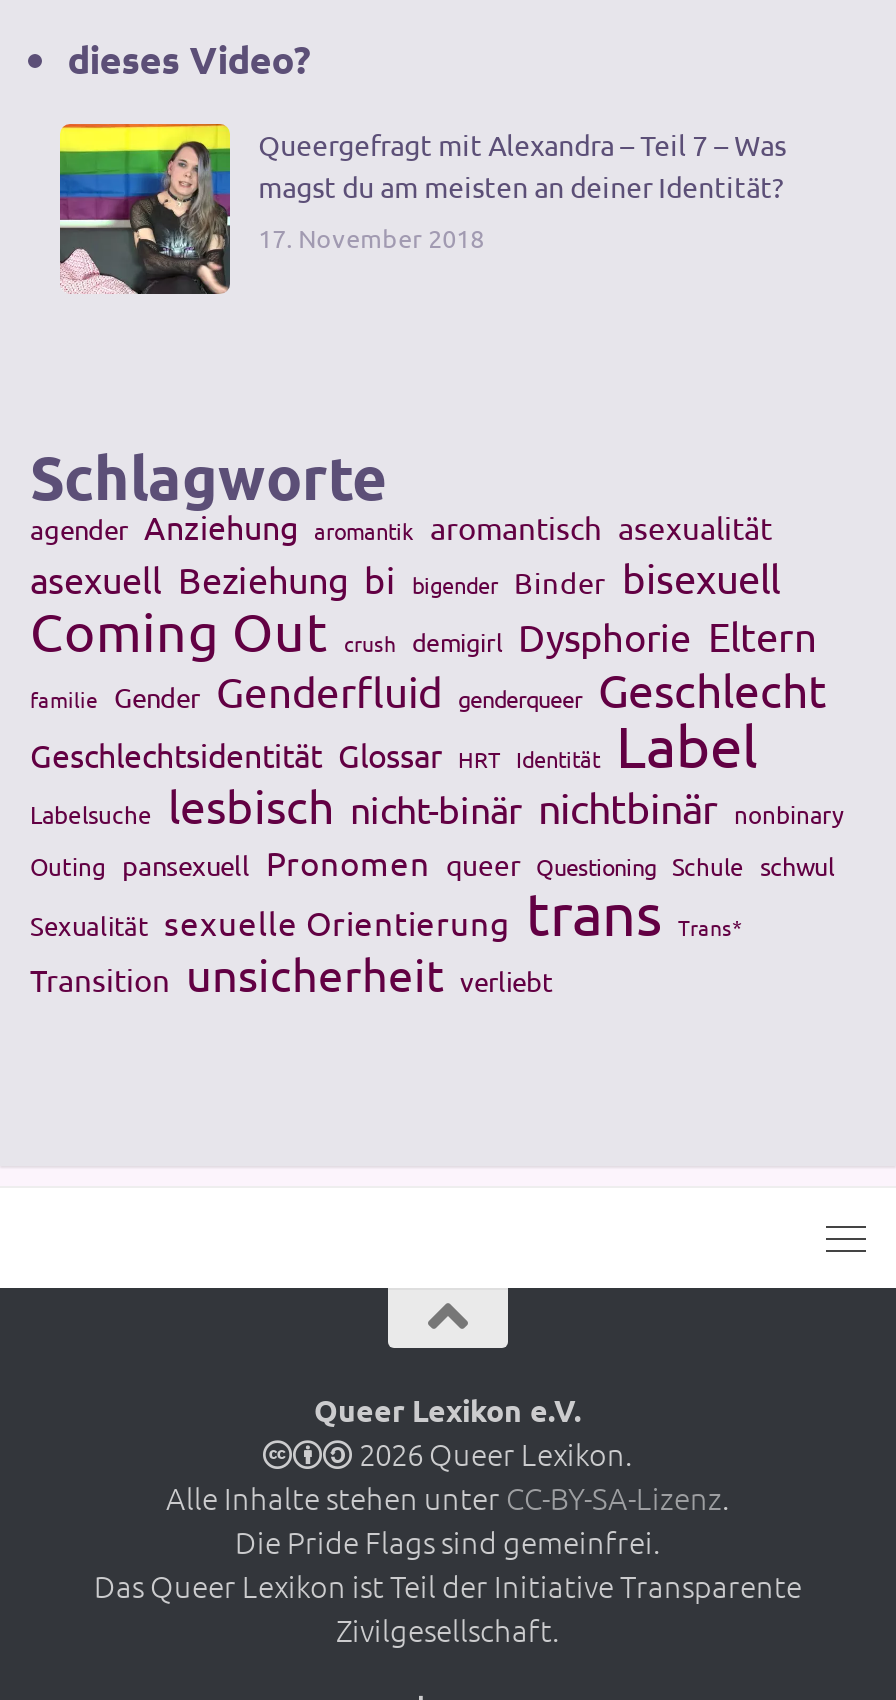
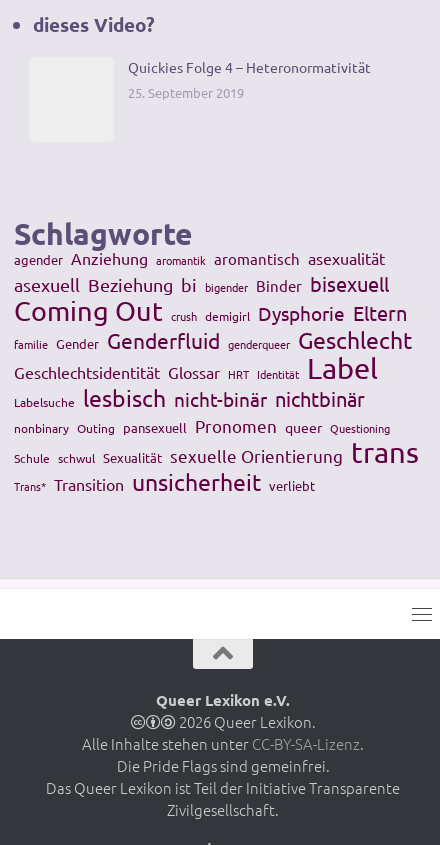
[58,122,232,296] [image] -> none
[258,126,786,253] Queergefragt mit Alexandra – Teil 7 – Was | magst du am meisten an deiner Identität? | 17. November 2018 -> [128,58,371,101] Quickies Folge 4 – Heteronormativität | 25. September 2019

